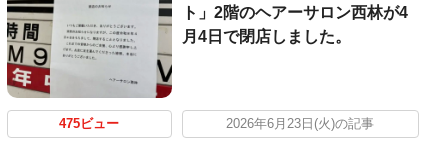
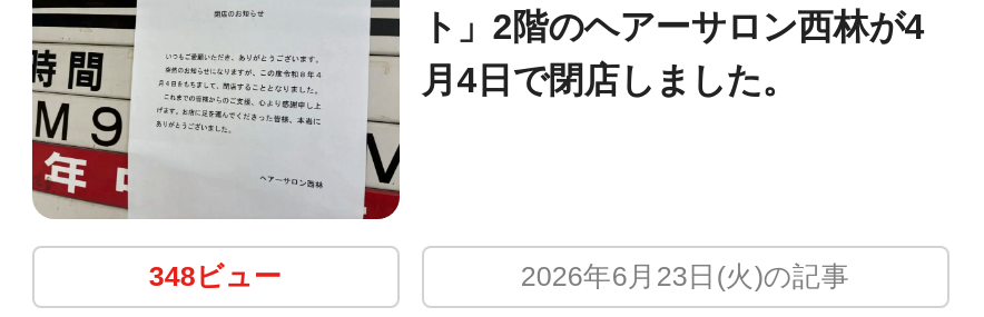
[59,117,119,131] 475ビュー -> [149,261,282,292] 348ビュー

